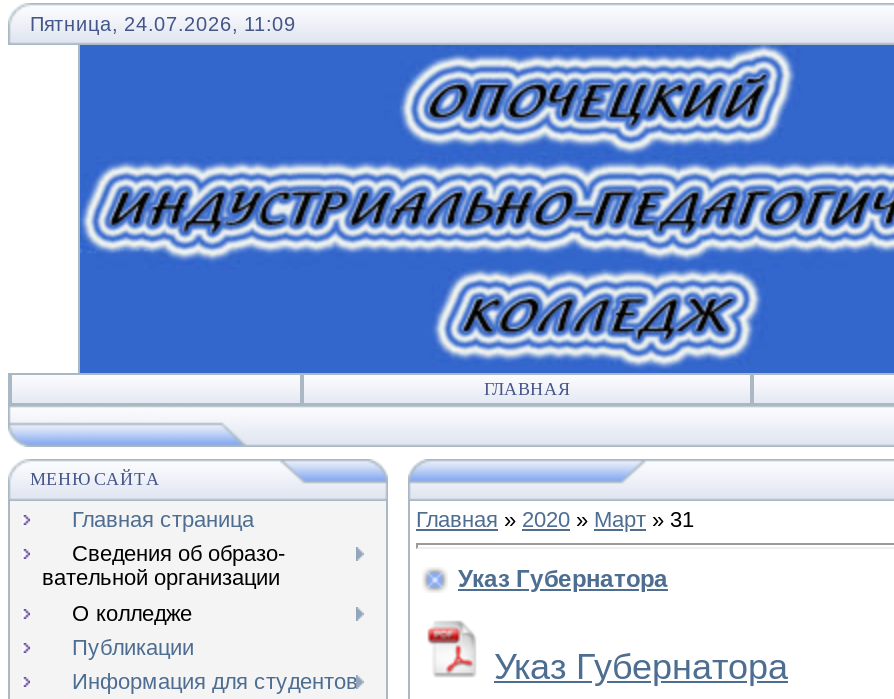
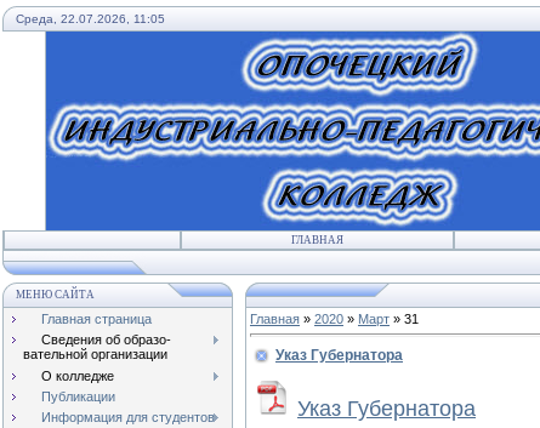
[30,13,296,35] Пятница, 24.07.2026, 11:09 -> [16,12,165,25] Среда, 22.07.2026, 11:05

